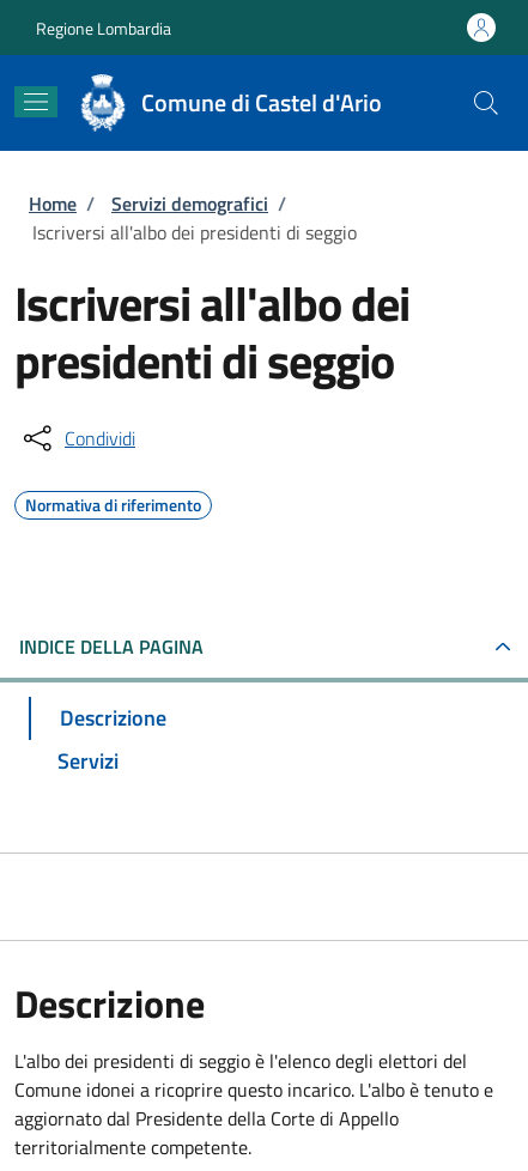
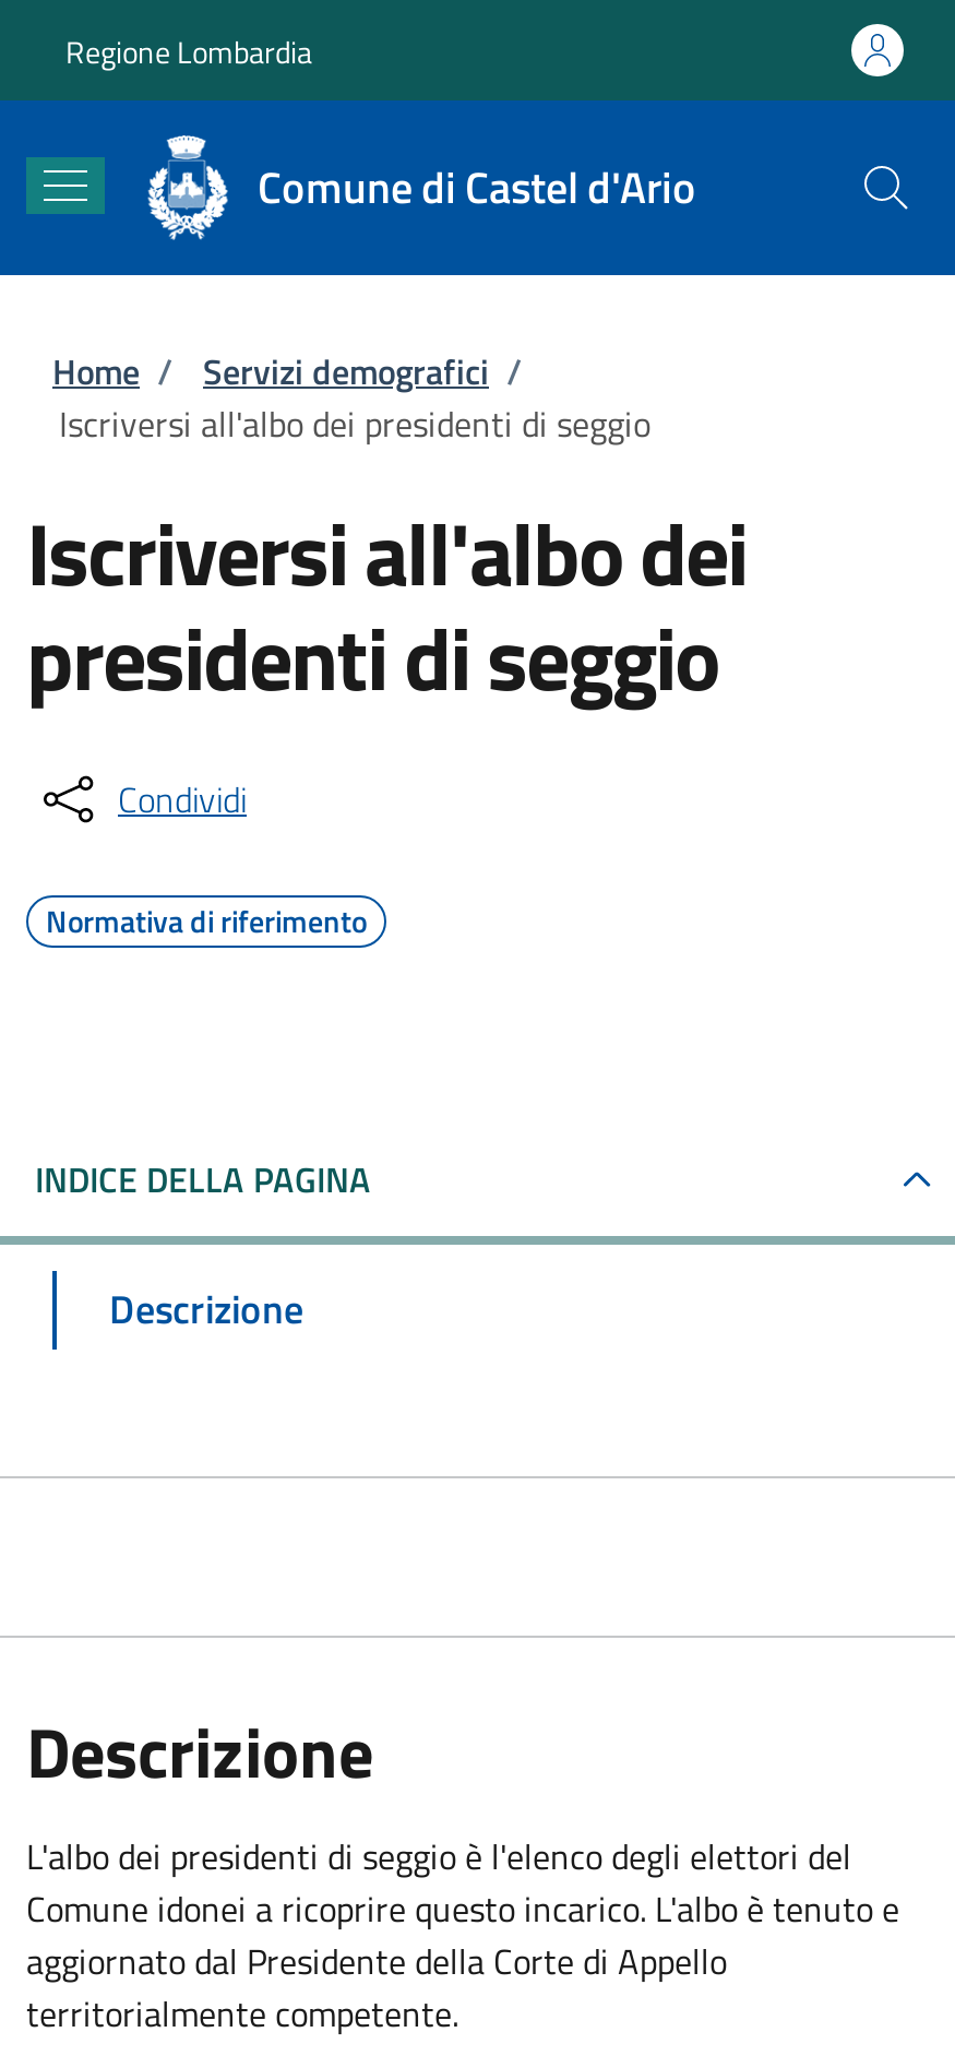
[57,744,119,777] Servizi -> none

